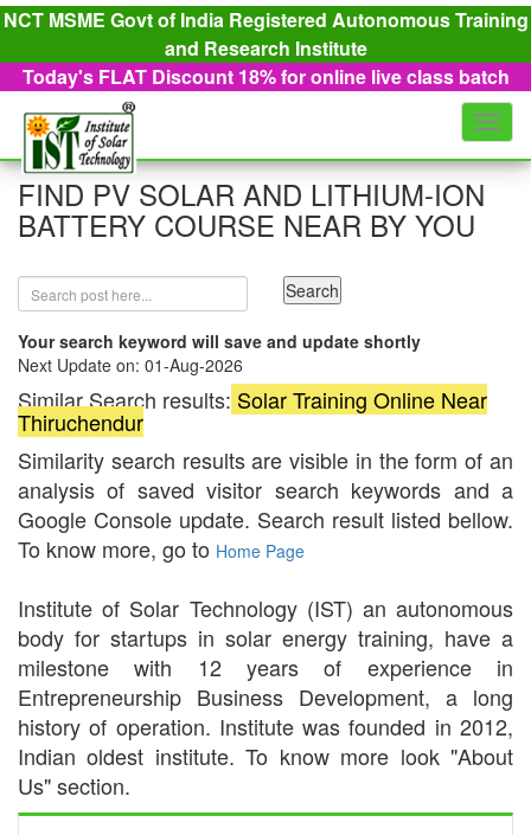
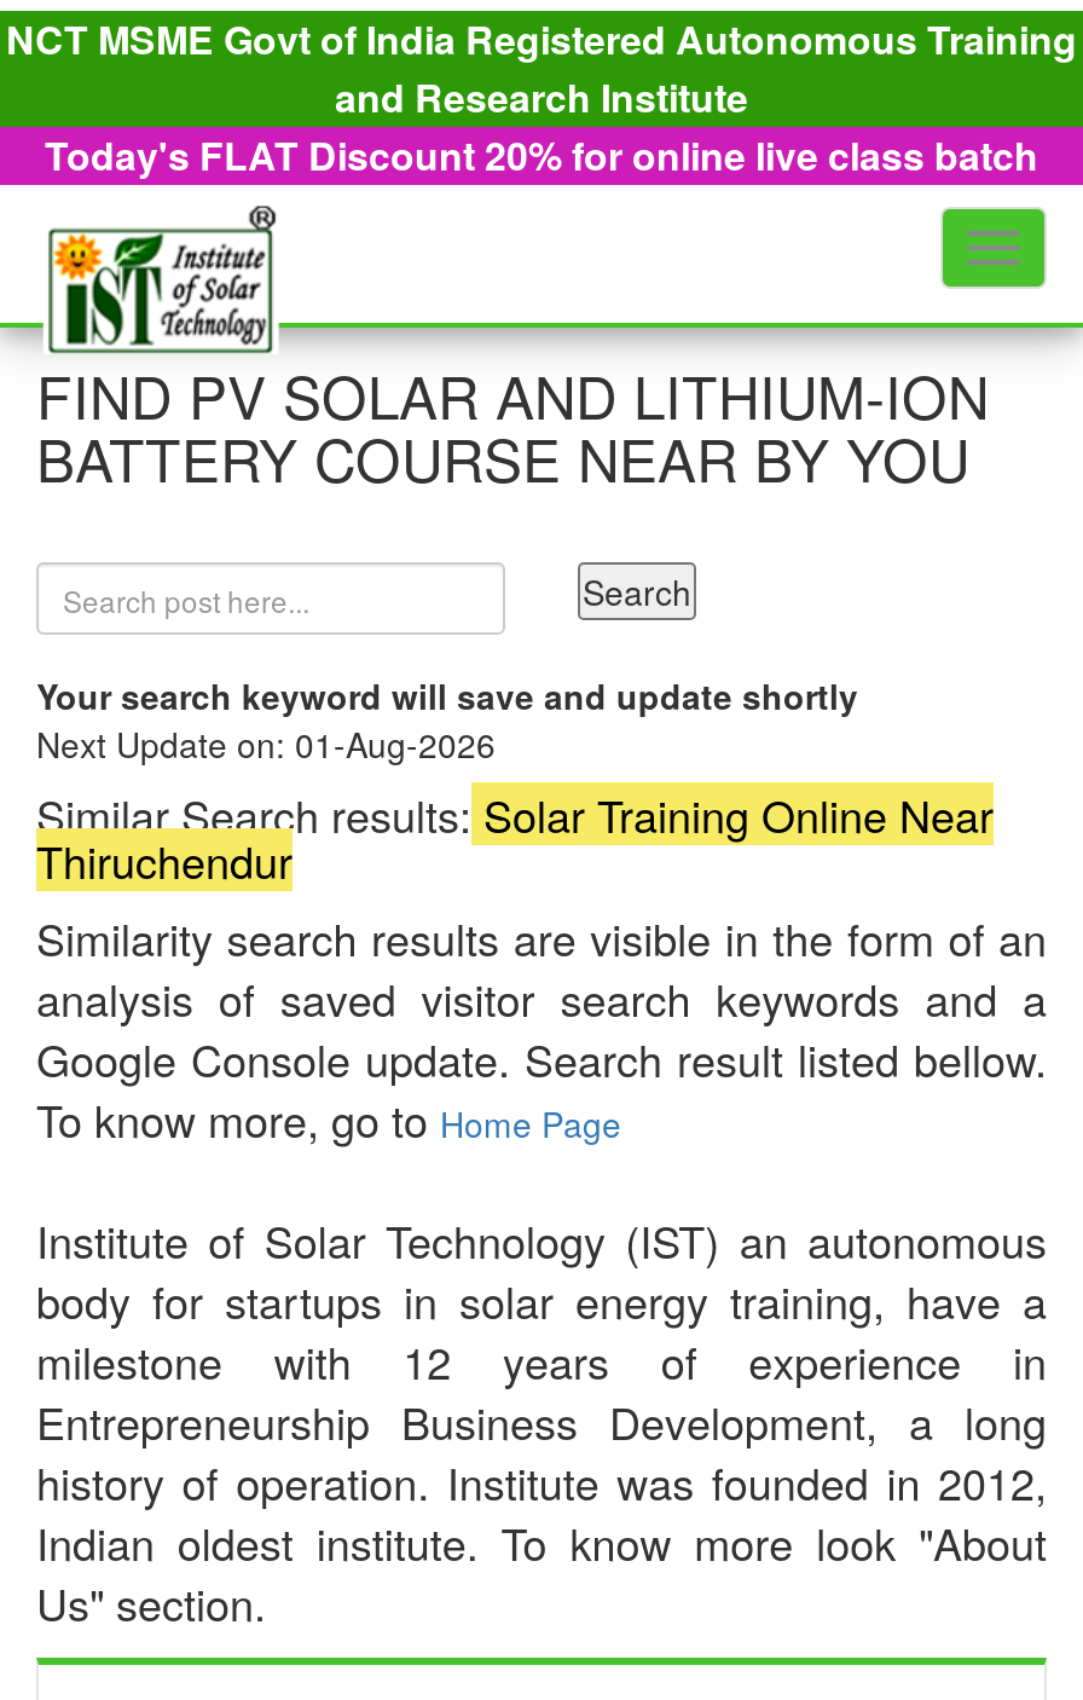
[22,63,509,90] Today's FLAT Discount 18% for online live class batch -> [45,127,1038,183] Today's FLAT Discount 20% for online live class batch

